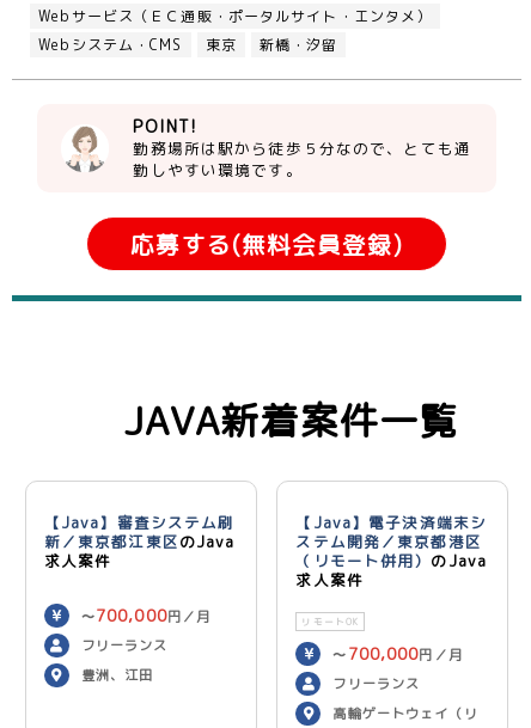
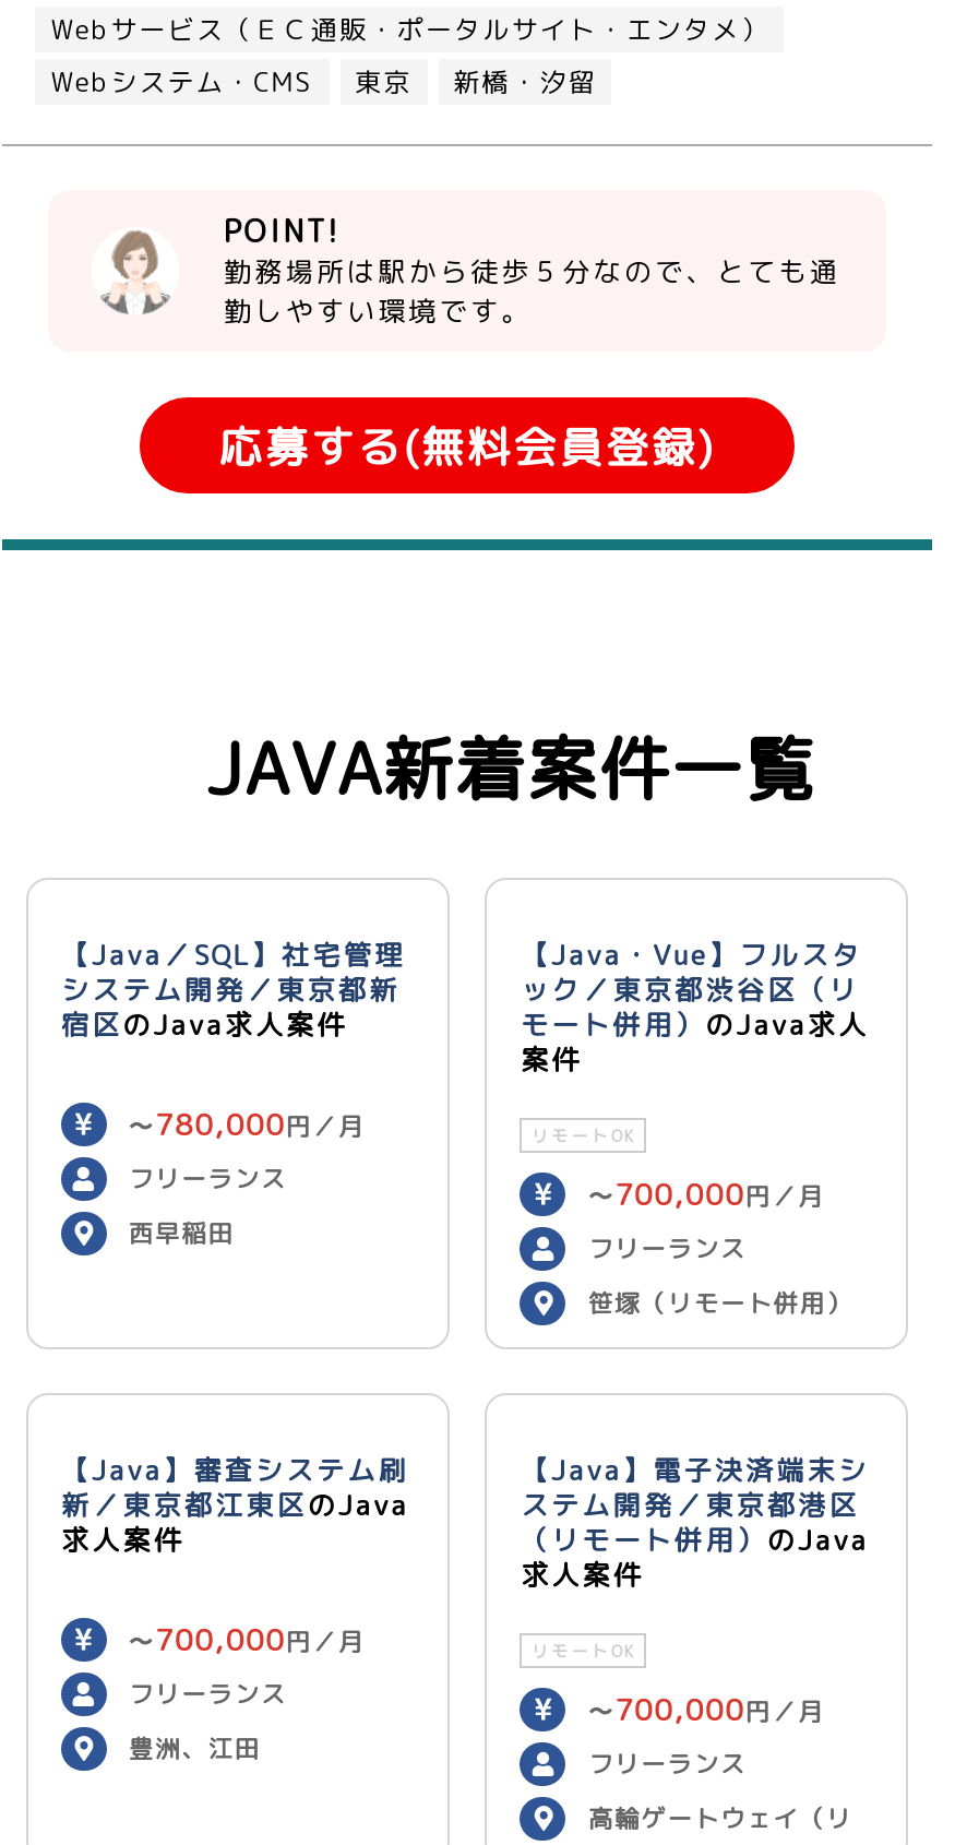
none -> [61,937,405,1250] 【Java／SQL】社宅管理 | システム開発／東京都新 | 宿区のJava求人案件 | 〜780,000円／月 | フリーランス | 西早稲田
none -> [520,937,869,1319] 【Java・Vue】フルスタ | ック／東京都渋谷区（リ | モート併用）のJava求人 | 案件 | リモートOK | 〜700,000円／月 | フリーランス | 笹塚（リモート併用）

